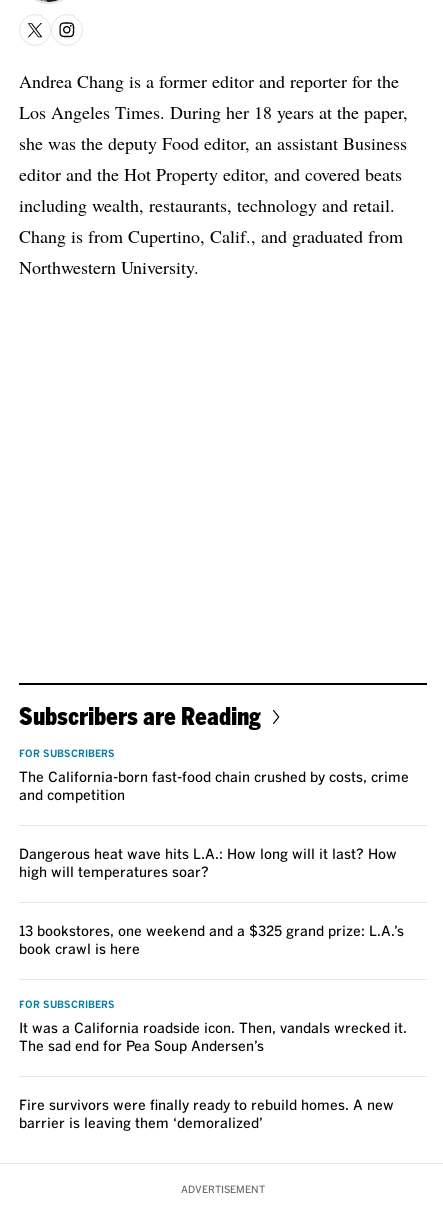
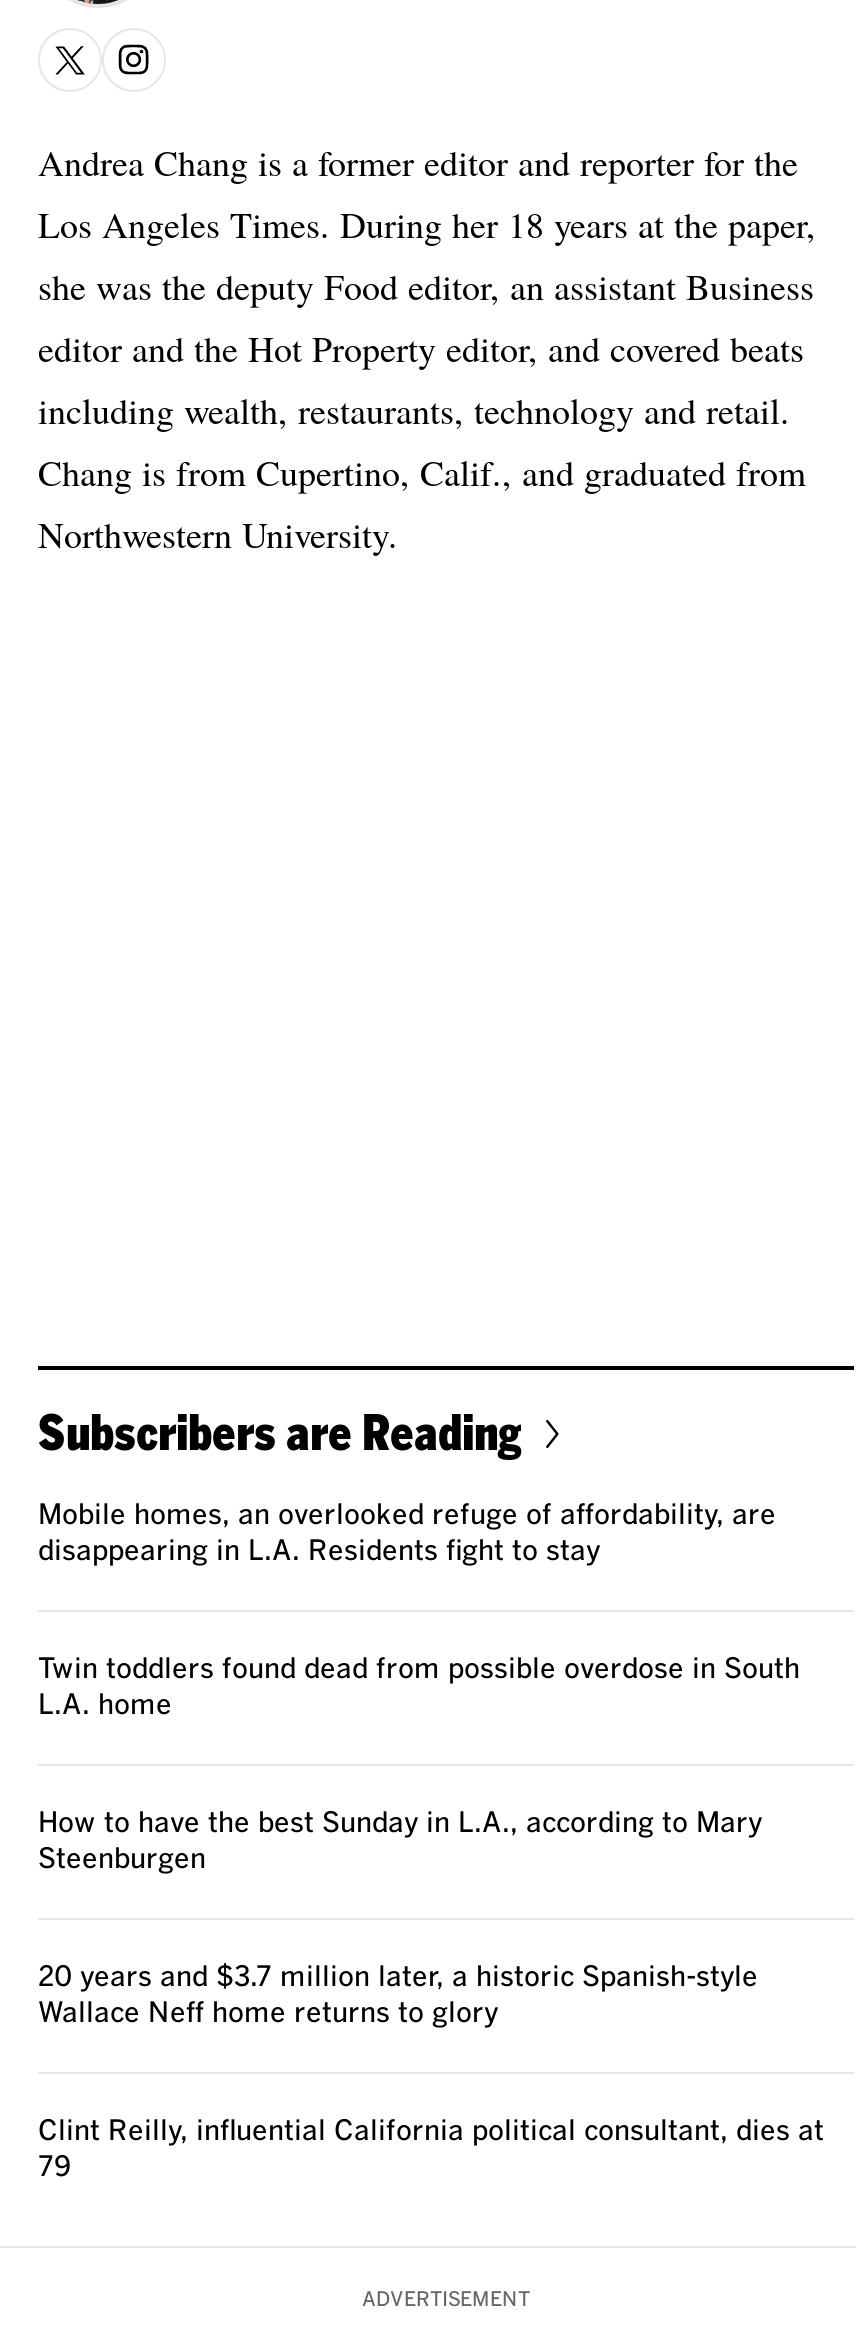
[19,749,409,803] FOR SUBSCRIBERS | The California-born fast-food chain crushed by costs, crime | and competition -> [38,1502,776,1566] Mobile homes, an overlooked refuge of affordability, are | disappearing in L.A. Residents fight to stay
[19,848,397,880] Dangerous heat wave hits L.A.: How long will it last? How | high will temperatures soar? -> [38,1656,800,1720] Twin toddlers found dead from possible overdose in South | L.A. home
[19,925,404,957] 13 bookstores, one weekend and a $325 grand prize: L.A.’s | book crawl is here -> [38,1810,762,1874] How to have the best Sunday in L.A., according to Mary | Steenburgen
[19,1000,407,1054] FOR SUBSCRIBERS | It was a California roadside icon. Then, vandals wrecked it. | The sad end for Pea Soup Andersen’s -> [38,1964,758,2028] 20 years and $3.7 million later, a historic Spanish-style | Wallace Neff home returns to glory
[19,1099,394,1131] Fire survivors were finally ready to rebuild homes. A new | barrier is leaving them ‘demoralized’ -> [38,2118,824,2182] Clint Reilly, influential California political consultant, dies at | 79

